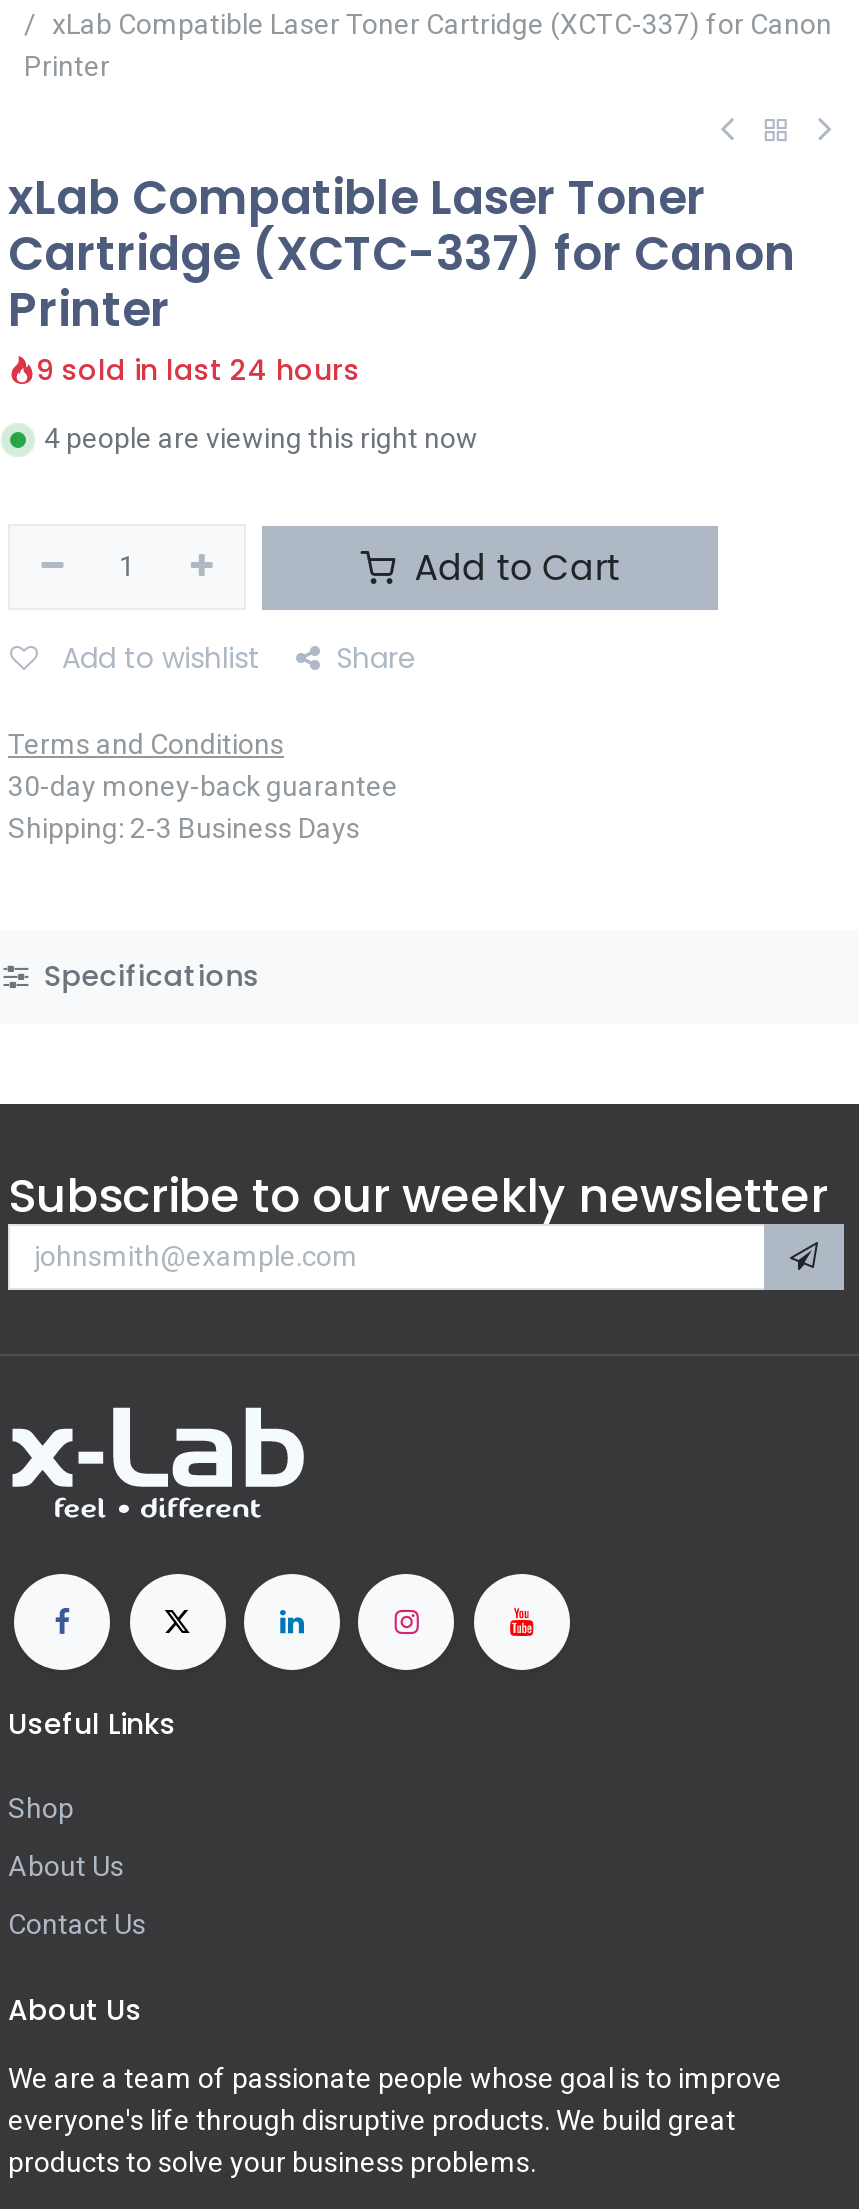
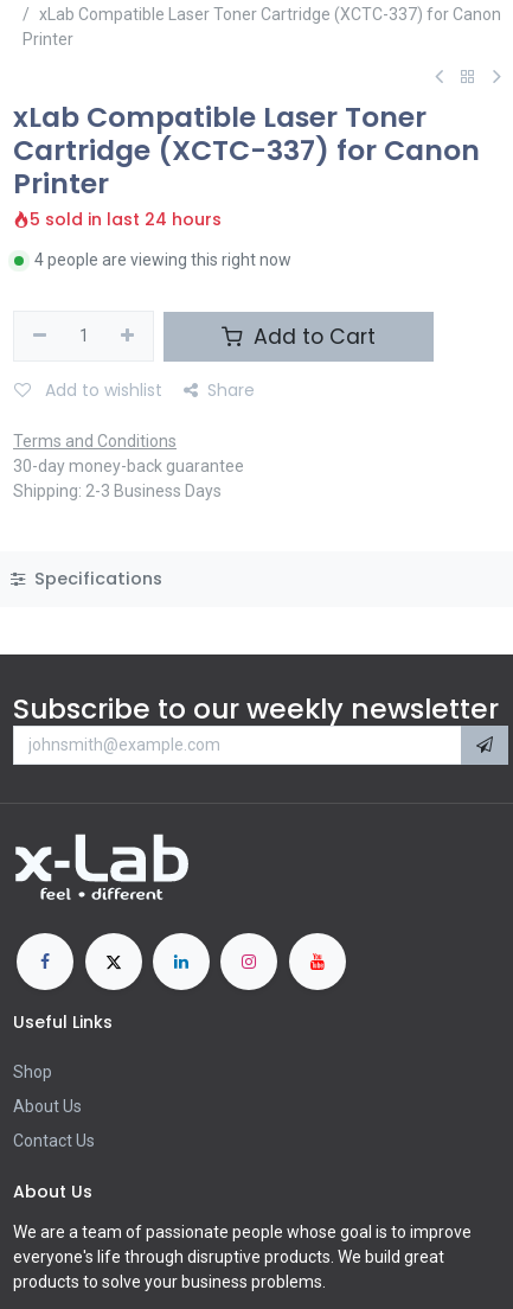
[36,350,360,390] 9 sold in last 24 hours -> [30,207,222,231] 5 sold in last 24 hours

